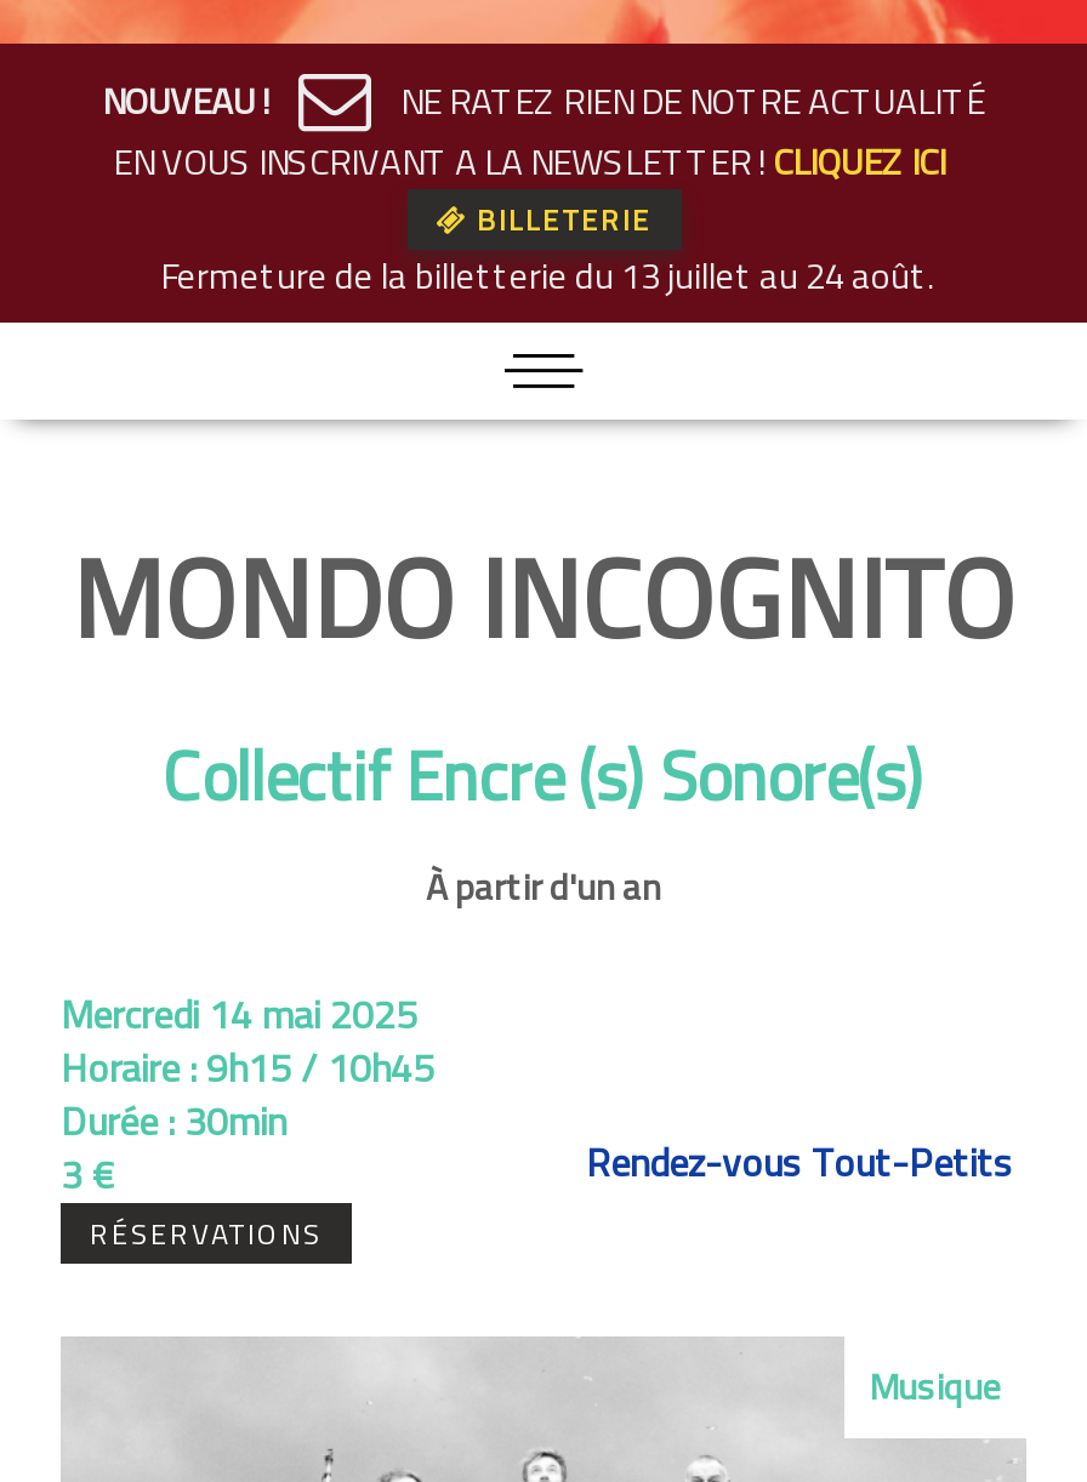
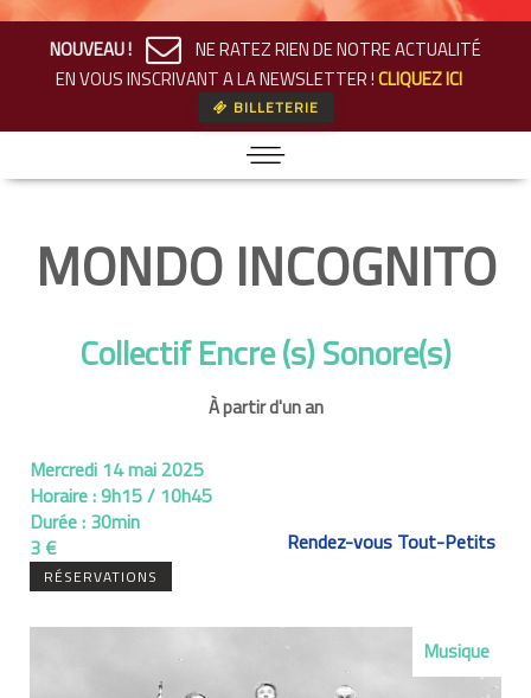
[153,247,934,303] Fermeture de la billetterie du 13 juillet au 24 août. -> none

